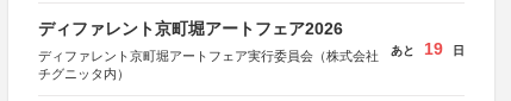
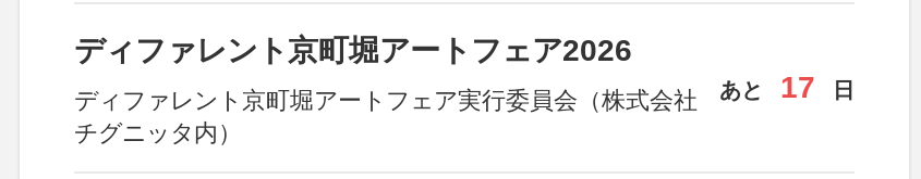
[38,39,465,63] ディファレント京町堀アートフェア実行委員会（株式会社 あと 19 日 -> [74,69,855,113] ディファレント京町堀アートフェア実行委員会（株式会社 あと 17 日

